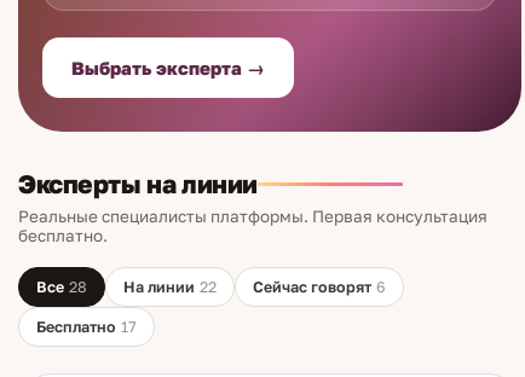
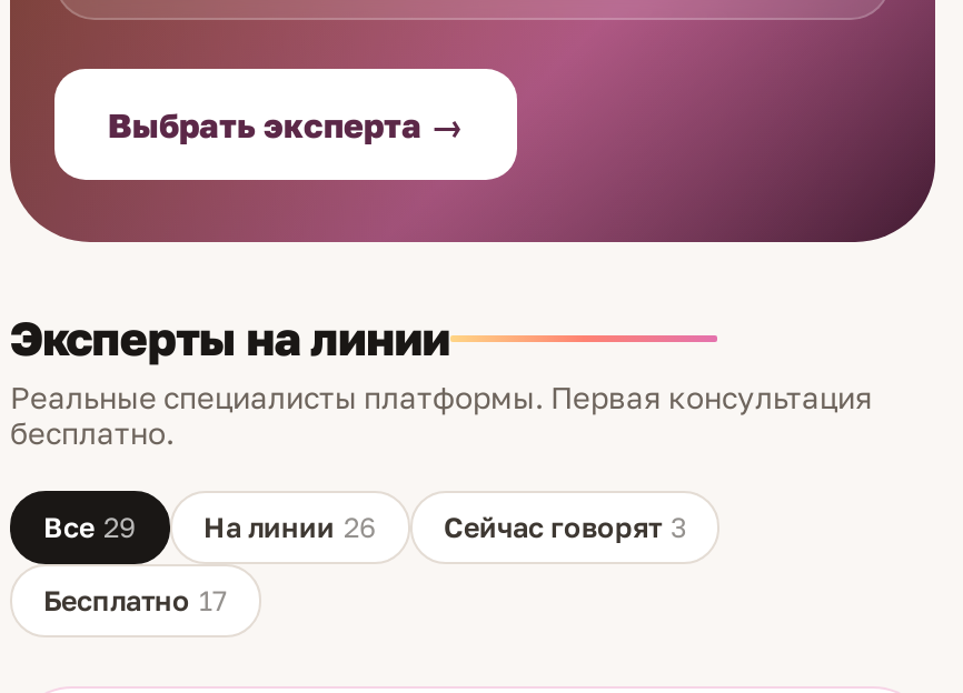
[36,278,87,296] Все 28 -> [43,511,137,544] Все 29
[123,278,217,296] На линии 22 -> [203,511,377,544] На линии 26
[253,278,386,296] Сейчас говорят 6 -> [444,511,686,544] Сейчас говорят 3

